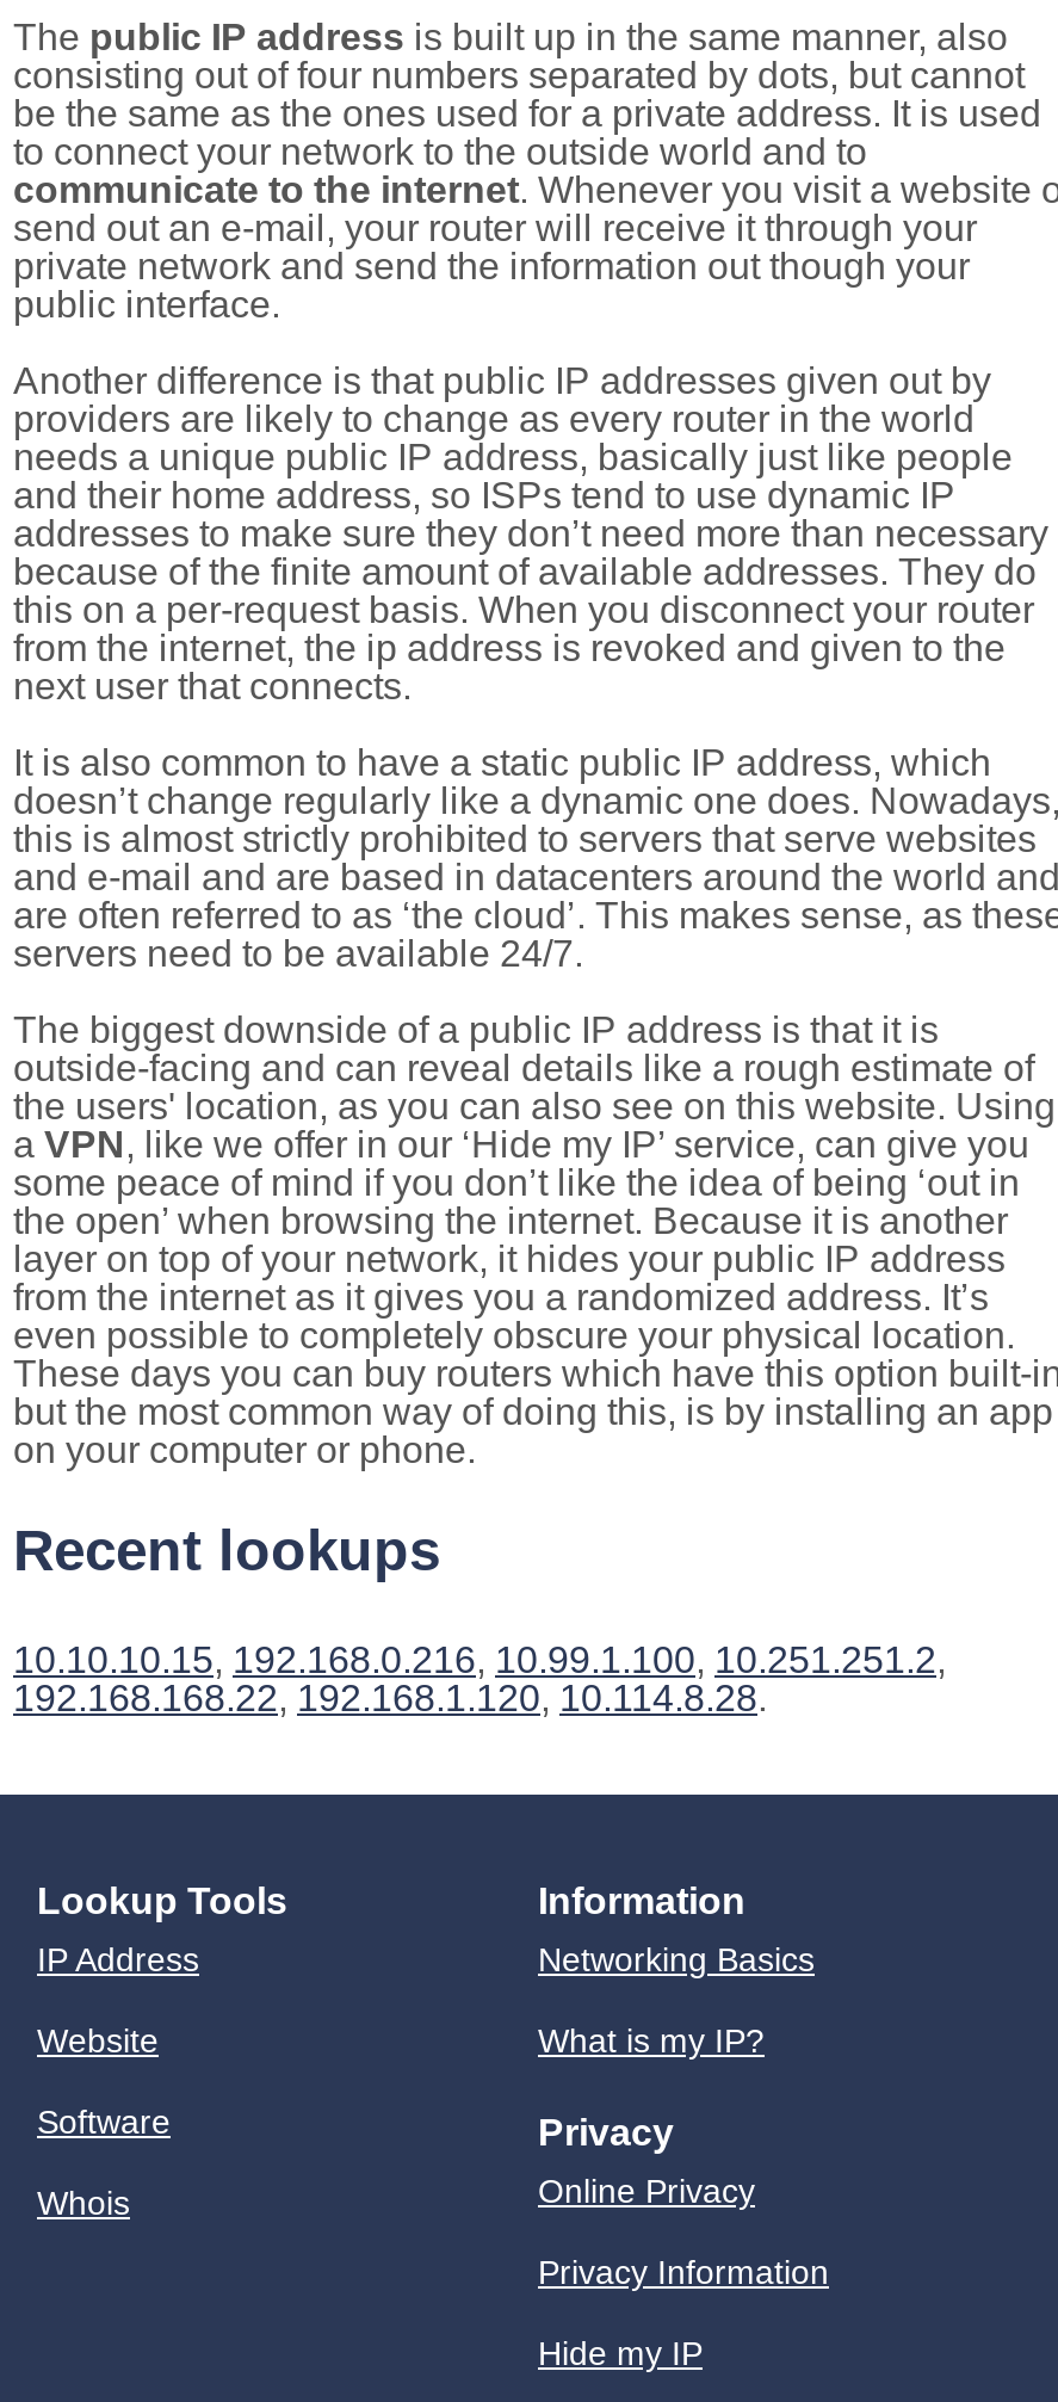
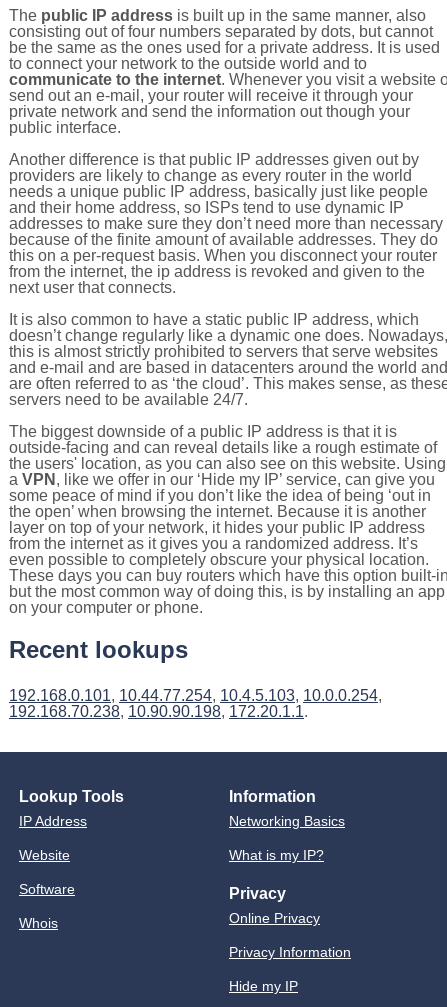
[13,1640,946,1680] 10.10.10.15, 192.168.0.216, 10.99.1.100, 10.251.251.2, -> [9,687,382,704] 192.168.0.101, 10.44.77.254, 10.4.5.103, 10.0.0.254,
[13,1678,767,1718] 192.168.168.22,192.168.1.120,10.114.8.28. -> [9,703,308,720] 192.168.70.238,10.90.90.198,172.20.1.1.

